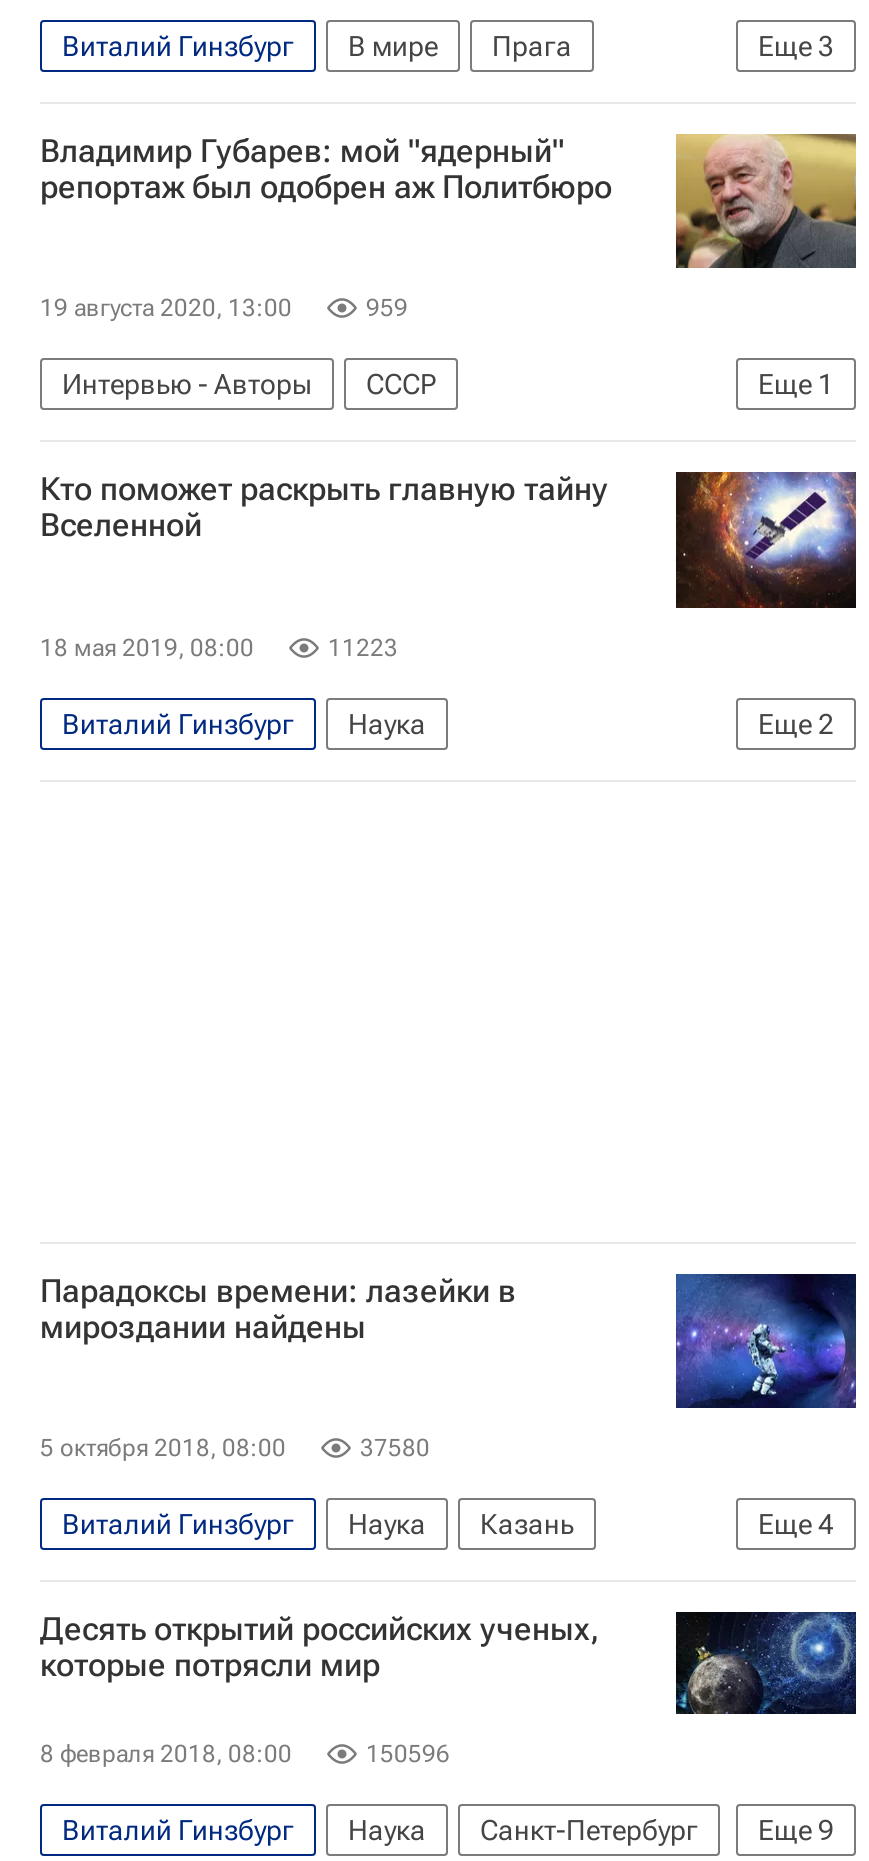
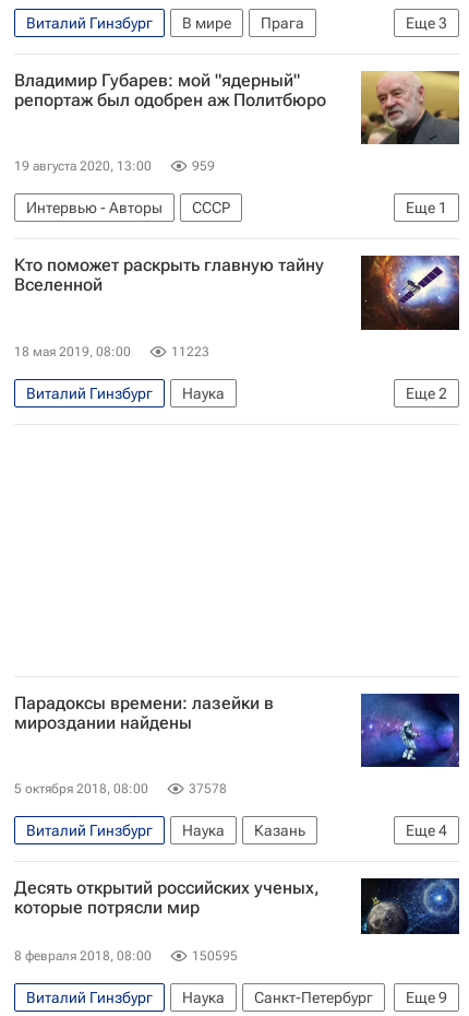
[360,1434,430,1462] 37580 -> [189,781,227,796] 37578
[366,1740,450,1768] 150596 -> [192,948,238,964] 150595

